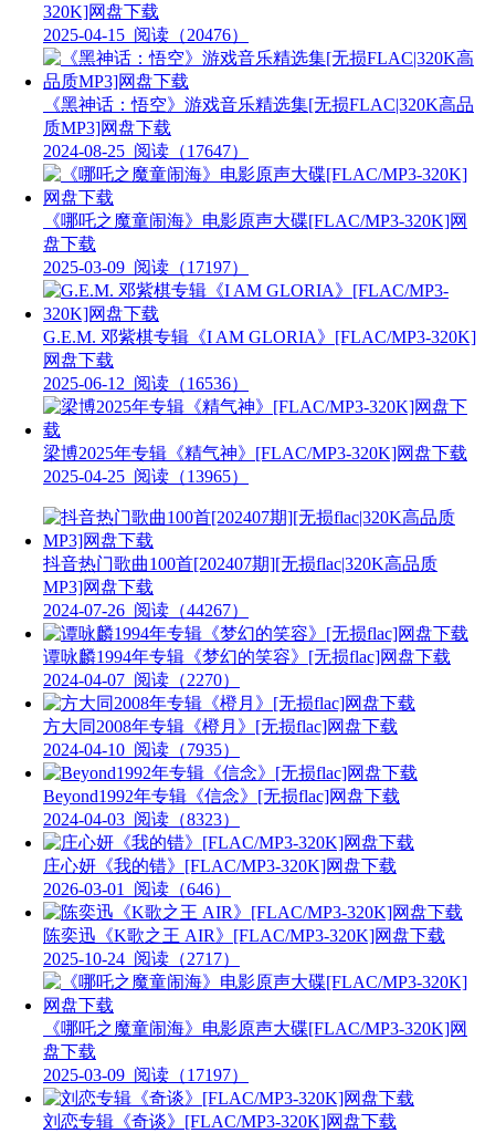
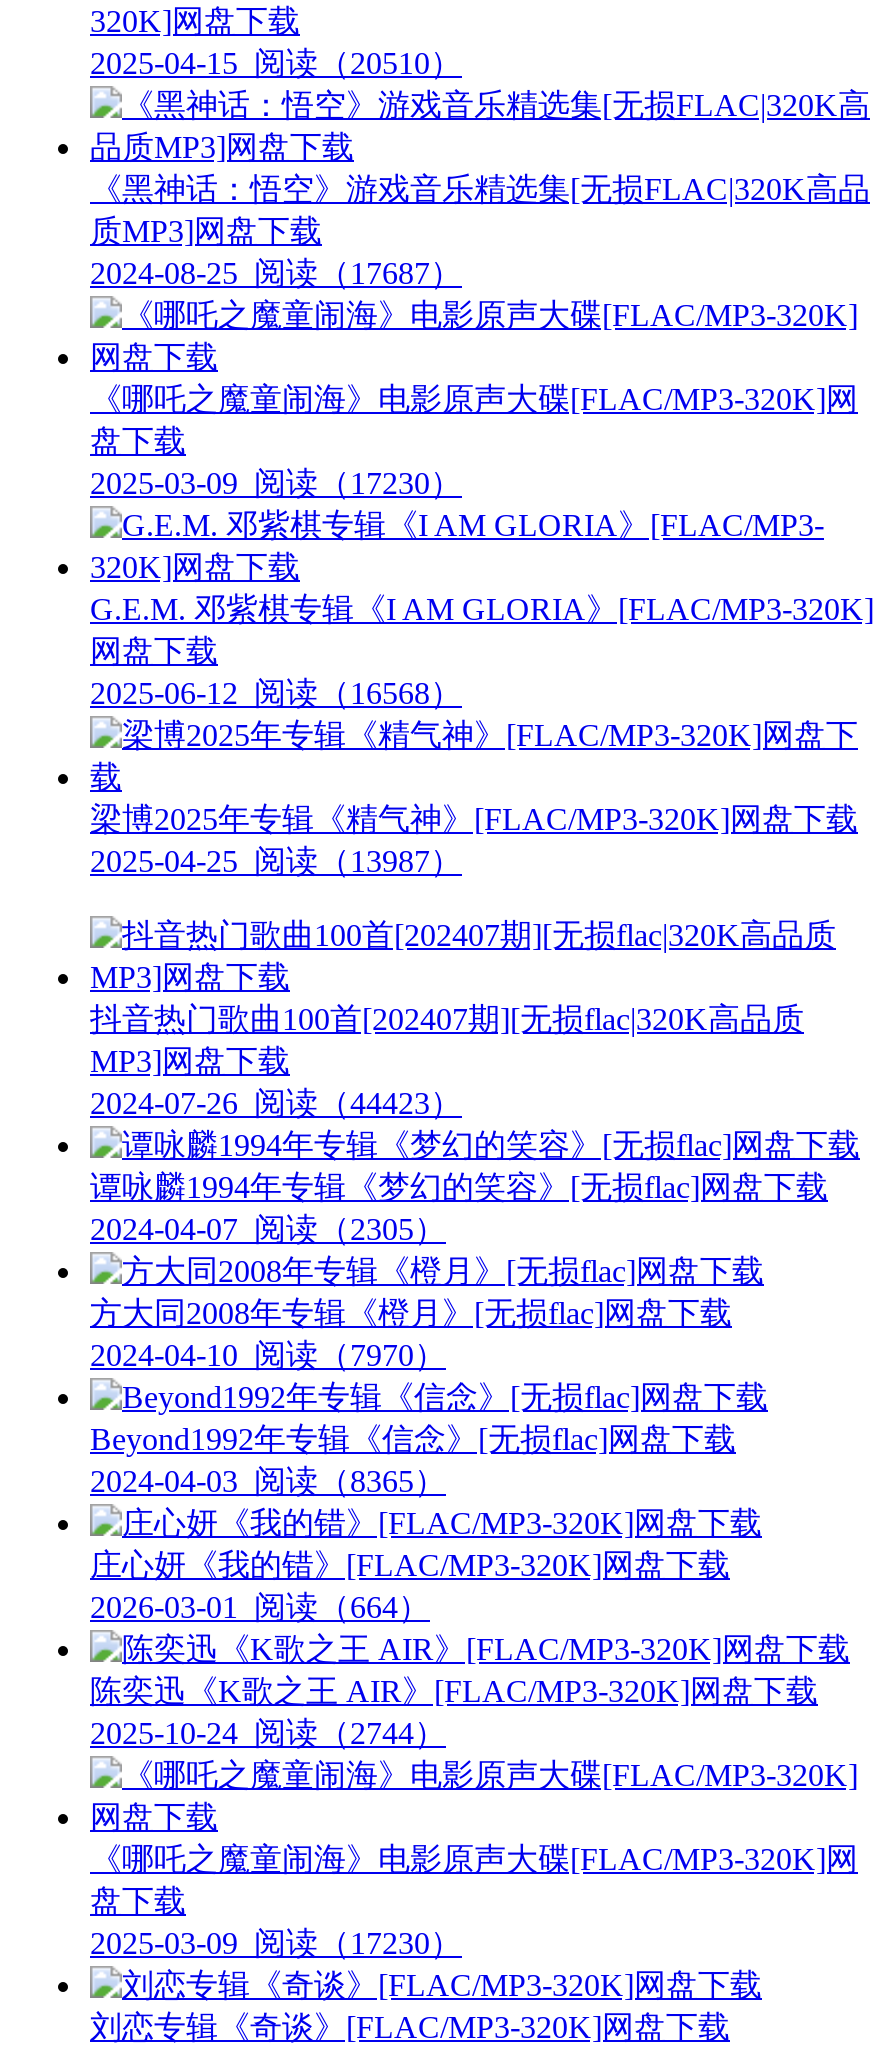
[43,25,249,44] 2025-04-15 阅读（20476） -> [90,46,462,80] 2025-04-15 阅读（20510）
[43,141,249,160] 2024-08-25 阅读（17647） -> [90,256,462,290] 2024-08-25 阅读（17687）
[43,258,249,276] 2025-03-09 阅读（17197） -> [90,466,462,500] 2025-03-09 阅读（17230）
[43,374,249,393] 2025-06-12 阅读（16536） -> [90,676,462,710] 2025-06-12 阅读（16568）
[43,467,249,486] 2025-04-25 阅读（13965） -> [90,844,462,878] 2025-04-25 阅读（13987）
[43,601,249,619] 2024-07-26 阅读（44267） -> [90,1086,462,1120] 2024-07-26 阅读（44423）
[43,670,240,689] 2024-04-07 阅读（2270） -> [90,1212,446,1246] 2024-04-07 阅读（2305）
[43,740,240,759] 2024-04-10 阅读（7935） -> [90,1338,446,1372] 2024-04-10 阅读（7970）
[43,810,240,829] 2024-04-03 阅读（8323） -> [90,1464,446,1498] 2024-04-03 阅读（8365）
[43,879,231,898] 2026-03-01 阅读（646） -> [90,1590,430,1624] 2026-03-01 阅读（664）
[43,949,240,968] 2025-10-24 阅读（2717） -> [90,1716,446,1750] 2025-10-24 阅读（2744）
[43,1065,249,1084] 2025-03-09 阅读（17197） -> [90,1926,462,1960] 2025-03-09 阅读（17230）

